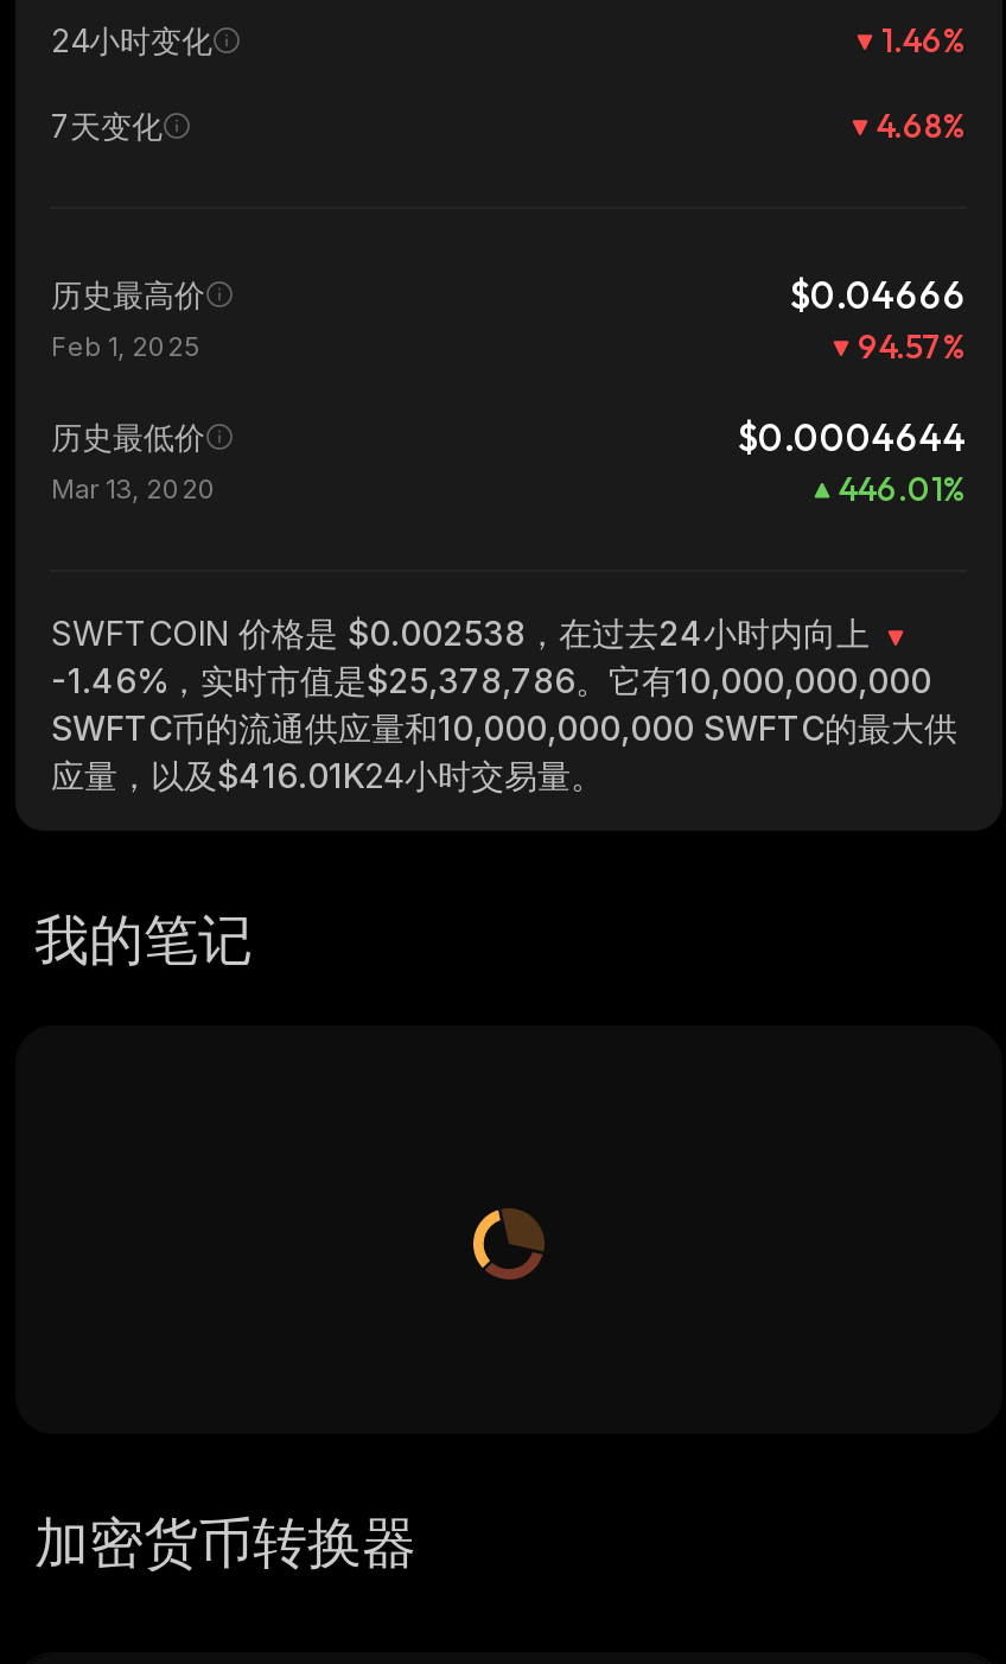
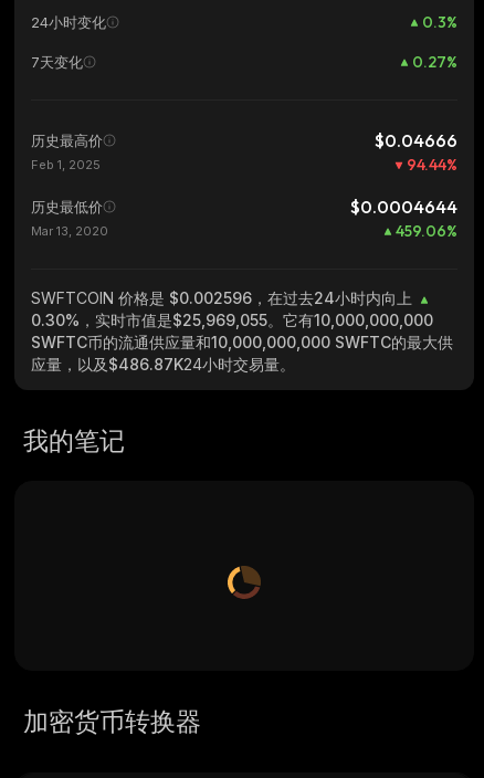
[881,19,967,62] 1.46% -> [422,12,457,32] 0.3%
[877,104,967,147] 4.68% -> [412,52,457,72] 0.27%
[858,325,967,368] 94.57% -> [407,155,457,175] 94.44%
[839,468,967,510] 446.01% -> [396,221,457,241] 459.06%
[51,612,879,653] SWFTCOIN价格是 $0.002538，在过去24小时内向上 -> [31,288,417,307] SWFTCOIN价格是 $0.002596，在过去24小时内向上
[51,660,931,700] -1.46%，实时市值是$25,378,786。它有10,000,000,000 -> [31,311,433,329] 0.30%，实时市值是$25,969,055。它有10,000,000,000
[51,755,604,795] 应量，以及$416.01K24小时交易量。 -> [31,355,295,374] 应量，以及$486.87K24小时交易量。

